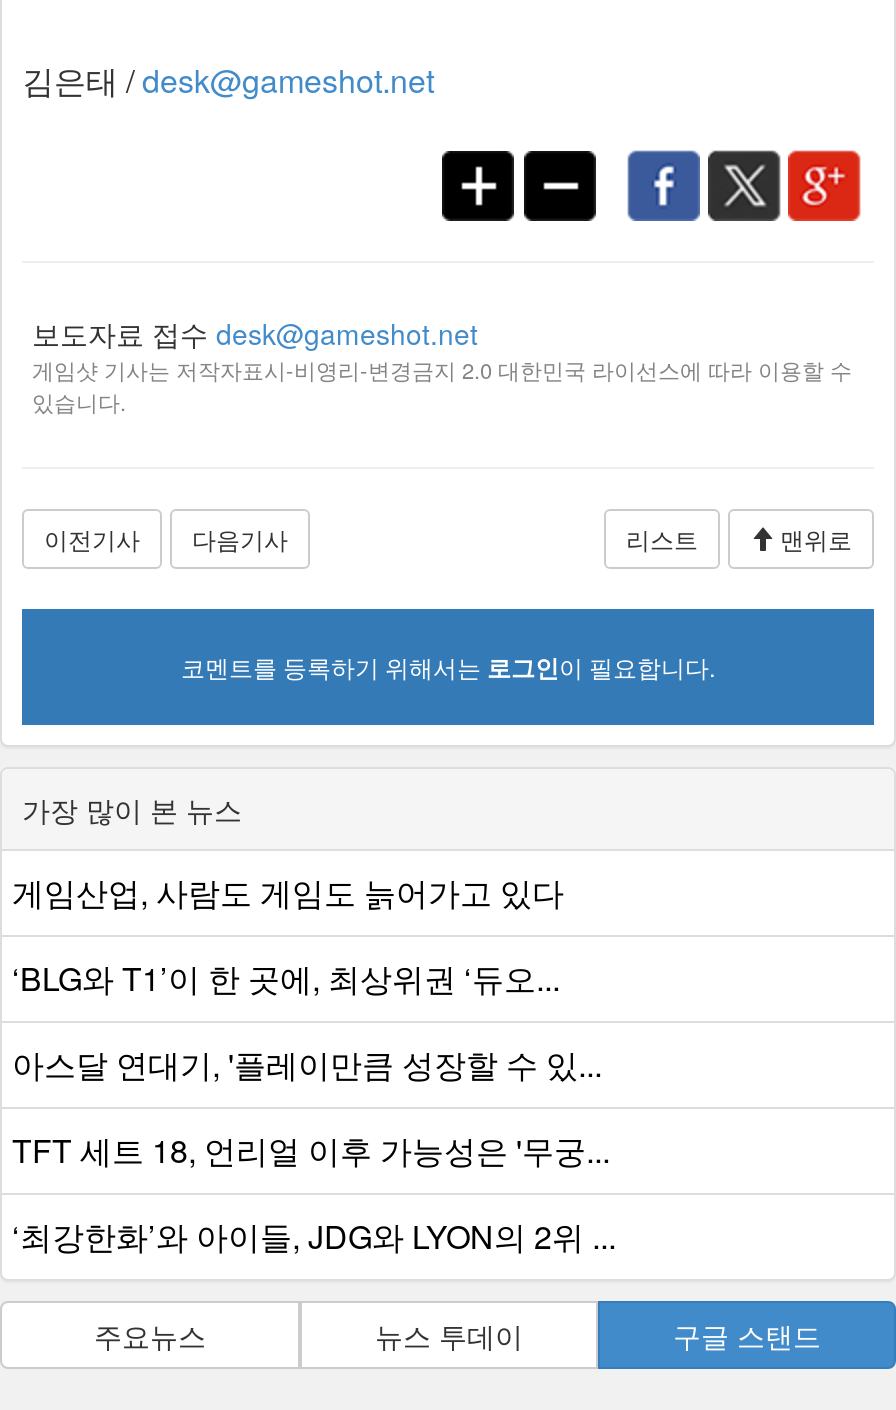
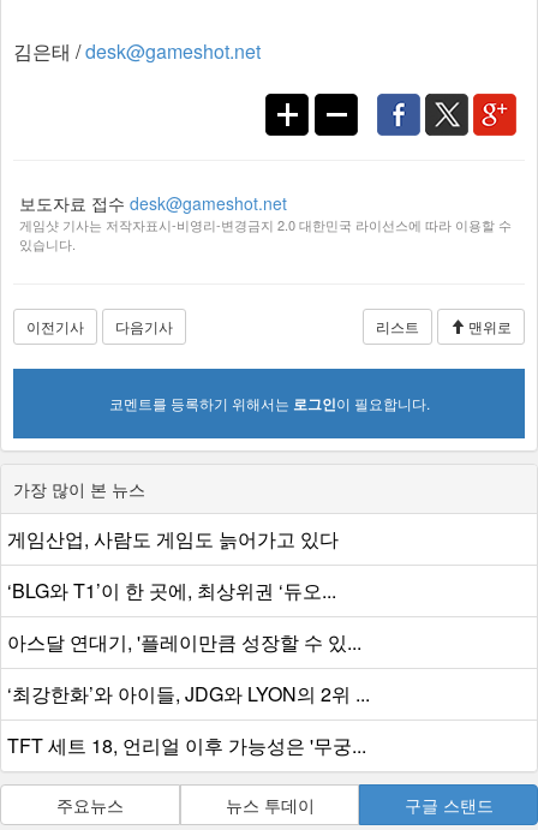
moved [12,1127,610,1173] -> [7,732,366,759]: TFT 세트 18, 언리얼 이후 가능성은 '무궁...
moved [12,1213,616,1259] -> [7,680,370,707]: ‘최강한화’와 아이들, JDG와 LYON의 2위 ...

